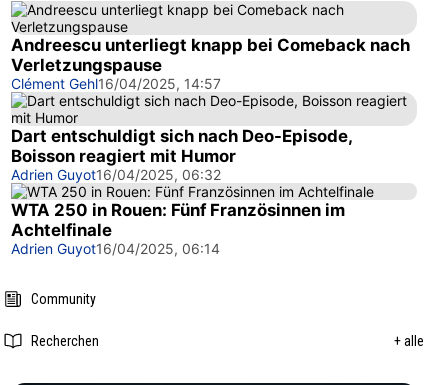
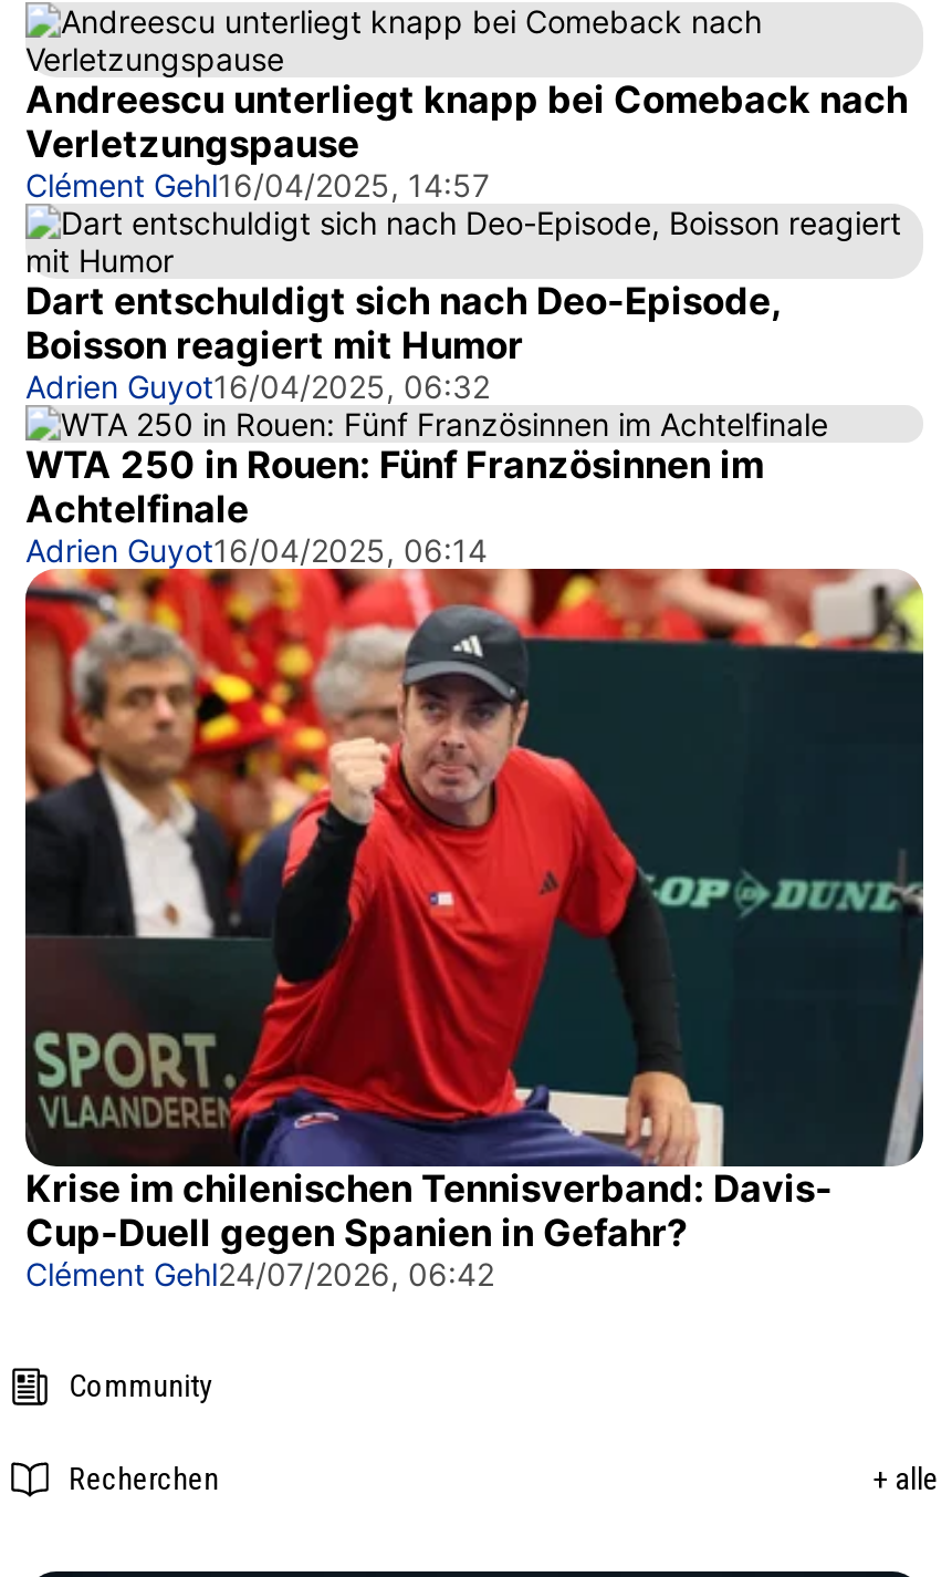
none -> [23,567,925,1293] [image] | Krise im chilenischen Tennisverband: Davis- | Cup-Duell gegen Spanien in Gefahr? | Clément Gehl24/07/2026, 06:42

